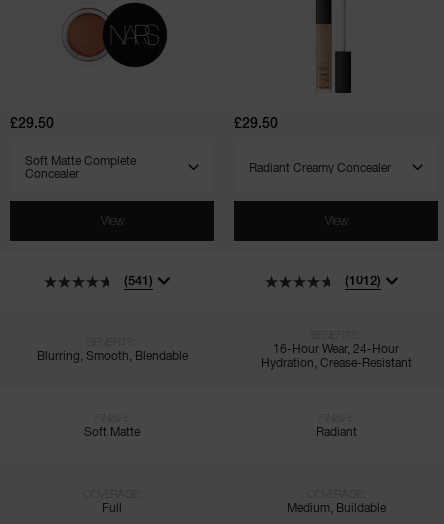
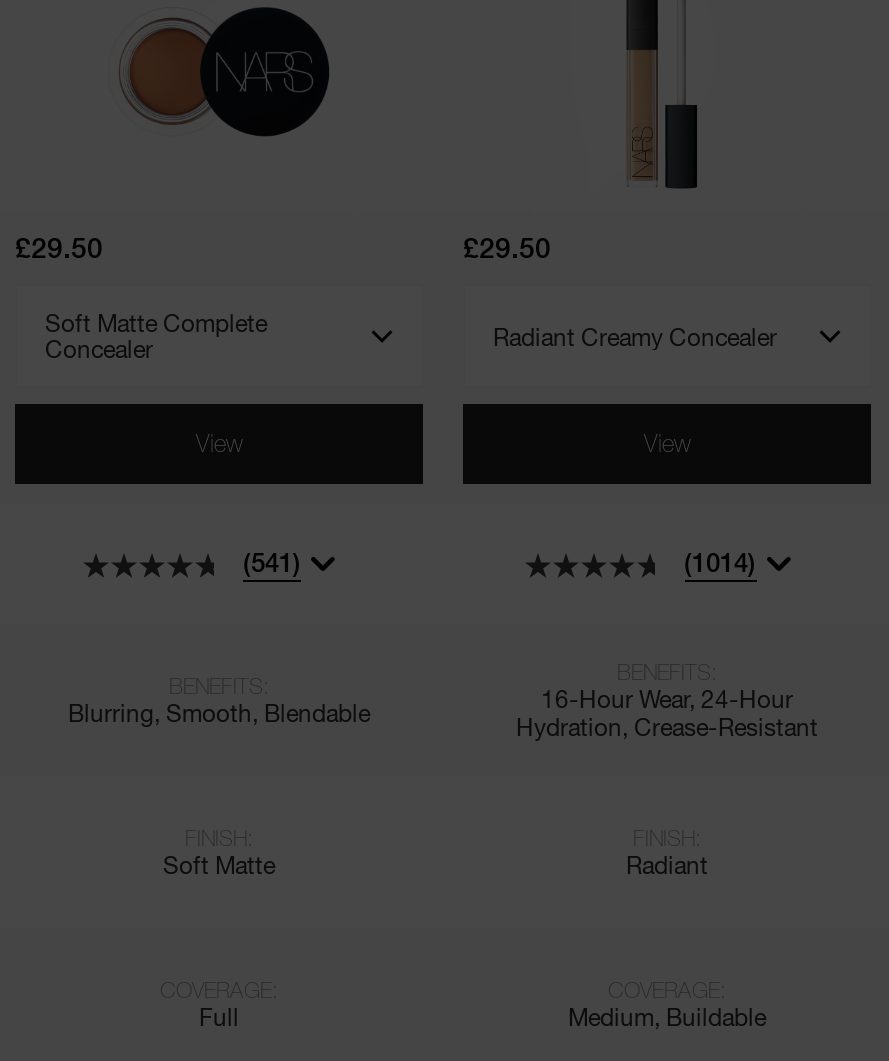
[344,273,380,288] (1012) -> [684,548,756,578] (1014)

